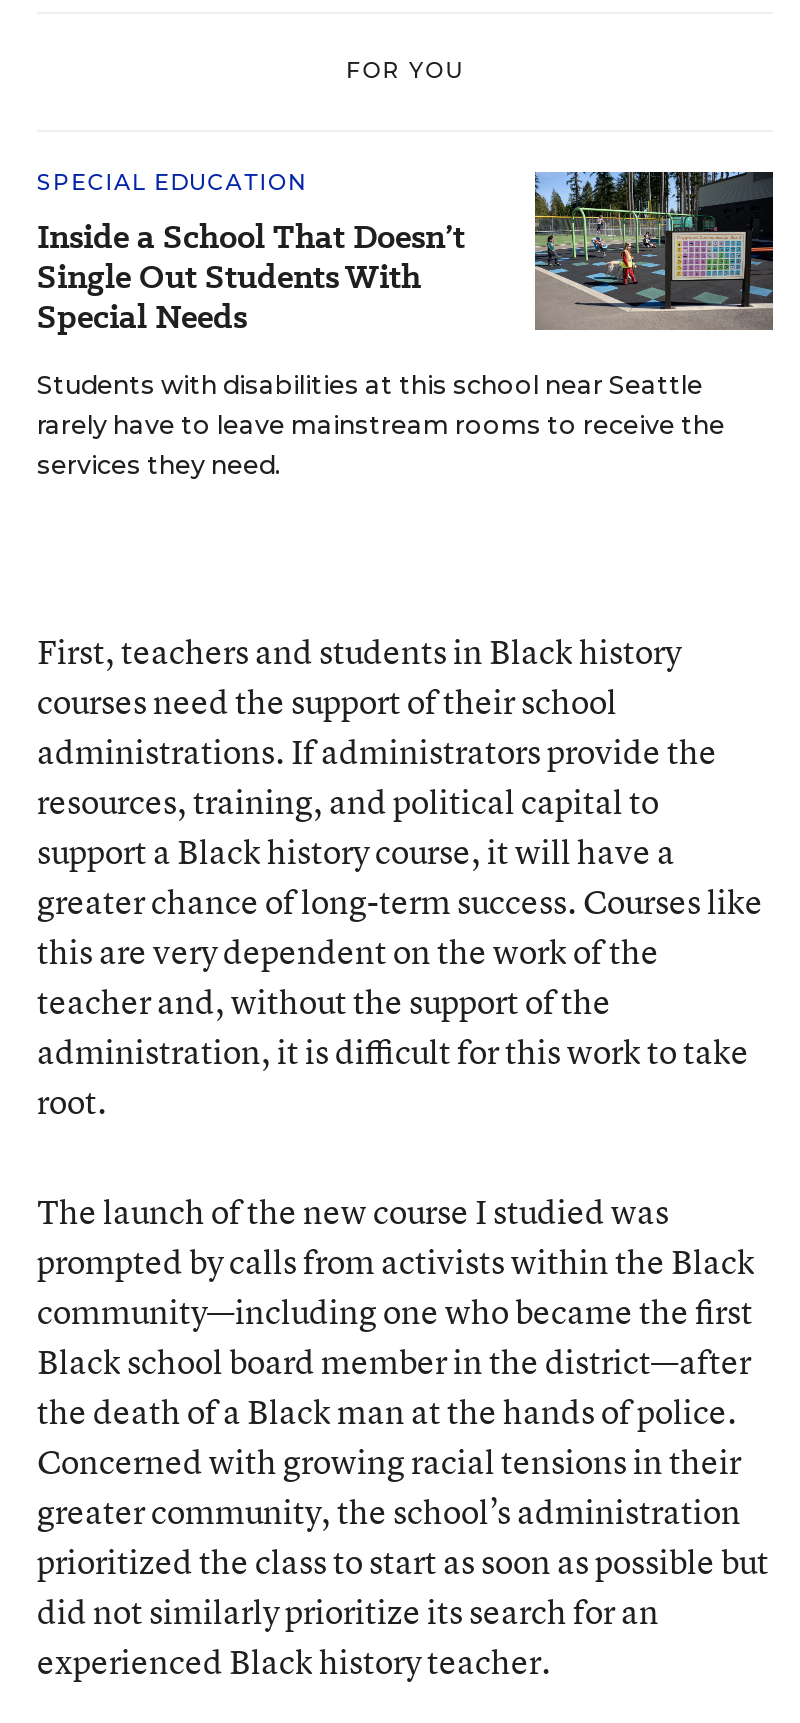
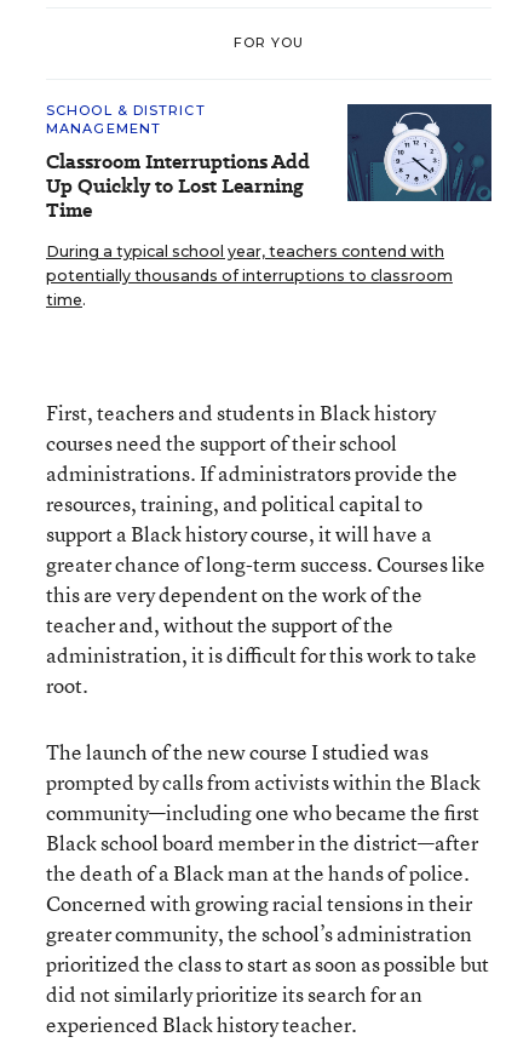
[37,167,465,339] SPECIAL EDUCATION | Inside a School That Doesn’t | Single Out Students With | Special Needs -> [46,101,310,224] SCHOOL & DISTRICT | MANAGEMENT | Classroom Interruptions Add | Up Quickly to Lost Learning | Time
[37,170,775,479] [image] | Students with disabilities at this school near Seattle | rarely have to leave mainstream rooms to receive the | services they need. -> [46,103,491,309] [image] | During a typical school year, teachers contend with | potentially thousands of interruptions to classroom | time.

